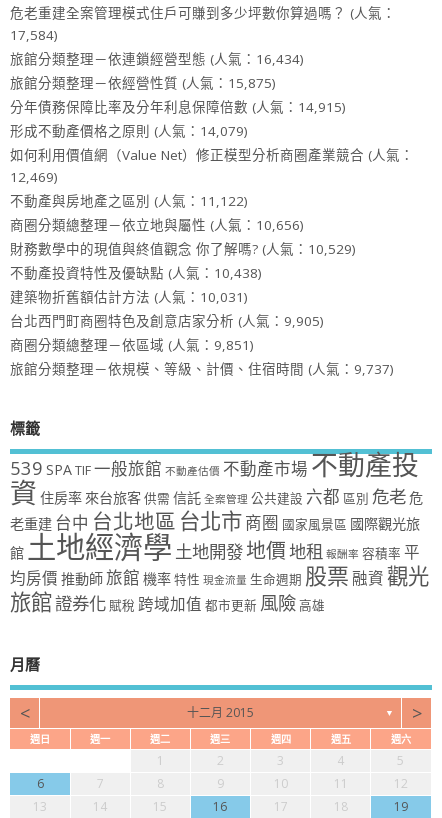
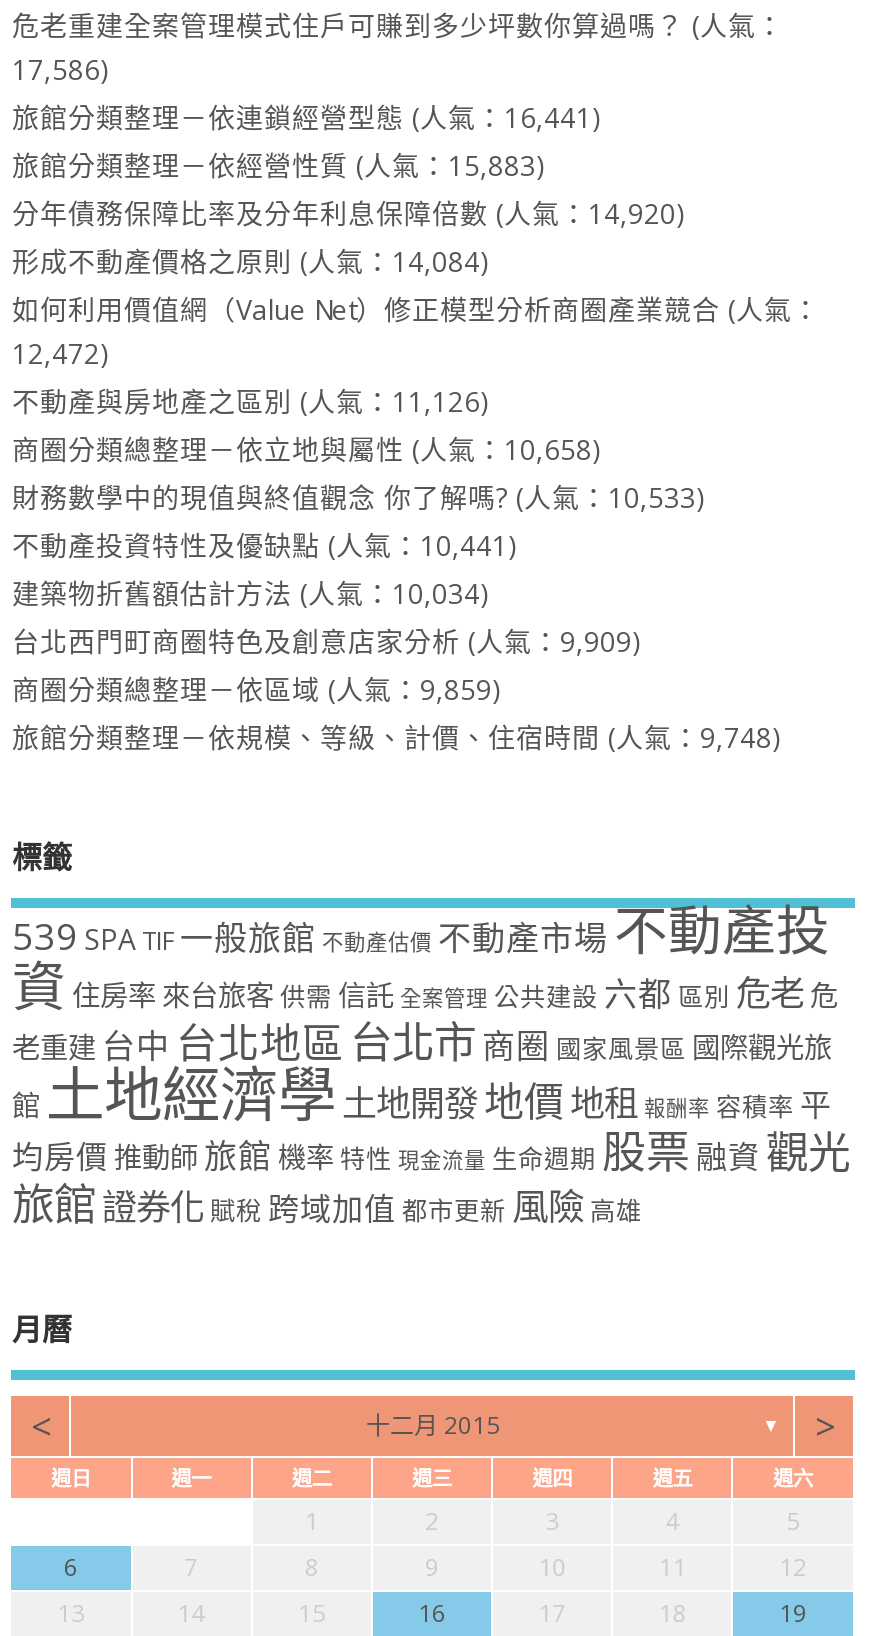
[10,26,58,44] 17,584) -> [12,52,108,88] 17,586)
[10,50,304,68] 旅館分類整理－依連鎖經營型態(人氣：16,434) -> [12,100,600,136] 旅館分類整理－依連鎖經營型態(人氣：16,441)
[10,74,276,92] 旅館分類整理－依經營性質(人氣：15,875) -> [12,148,544,184] 旅館分類整理－依經營性質(人氣：15,883)
[10,98,346,116] 分年債務保障比率及分年利息保障倍數(人氣：14,915) -> [12,196,684,232] 分年債務保障比率及分年利息保障倍數(人氣：14,920)
[10,122,248,140] 形成不動產價格之原則(人氣：14,079) -> [12,244,488,280] 形成不動產價格之原則(人氣：14,084)
[10,168,58,186] 12,469) -> [12,336,108,372] 12,472)
[10,192,248,210] 不動產與房地產之區別(人氣：11,122) -> [12,384,488,420] 不動產與房地產之區別(人氣：11,126)
[10,216,304,234] 商圈分類總整理－依立地與屬性(人氣：10,656) -> [12,432,600,468] 商圈分類總整理－依立地與屬性(人氣：10,658)
[10,240,356,258] 財務數學中的現值與終值觀念 你了解嗎? (人氣：10,529) -> [12,480,704,516] 財務數學中的現值與終值觀念 你了解嗎? (人氣：10,533)
[10,264,262,282] 不動產投資特性及優缺點(人氣：10,438) -> [12,528,516,564] 不動產投資特性及優缺點(人氣：10,441)
[10,288,248,306] 建築物折舊額估計方法(人氣：10,031) -> [12,576,488,612] 建築物折舊額估計方法(人氣：10,034)
[10,312,324,330] 台北西門町商圈特色及創意店家分析(人氣：9,905) -> [12,624,640,660] 台北西門町商圈特色及創意店家分析(人氣：9,909)
[10,336,254,354] 商圈分類總整理－依區域(人氣：9,851) -> [12,672,500,708] 商圈分類總整理－依區域(人氣：9,859)
[10,360,394,378] 旅館分類整理－依規模、等級、計價、住宿時間(人氣：9,737) -> [12,720,780,756] 旅館分類整理－依規模、等級、計價、住宿時間(人氣：9,748)

